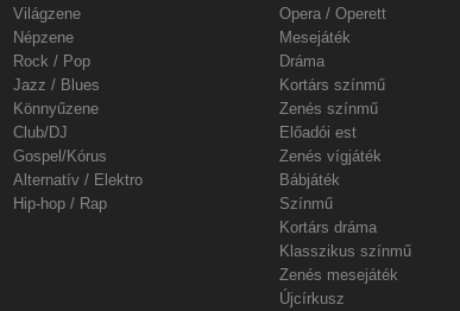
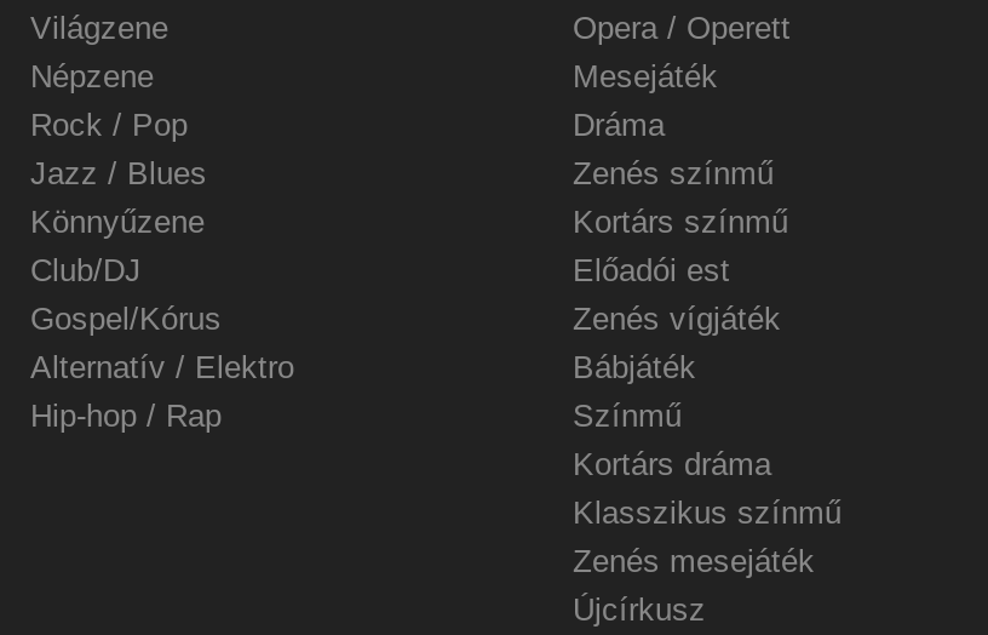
moved [279,76,385,94] -> [573,204,788,240]: Kortárs színmű
moved [279,100,378,118] -> [573,155,774,191]: Zenés színmű

